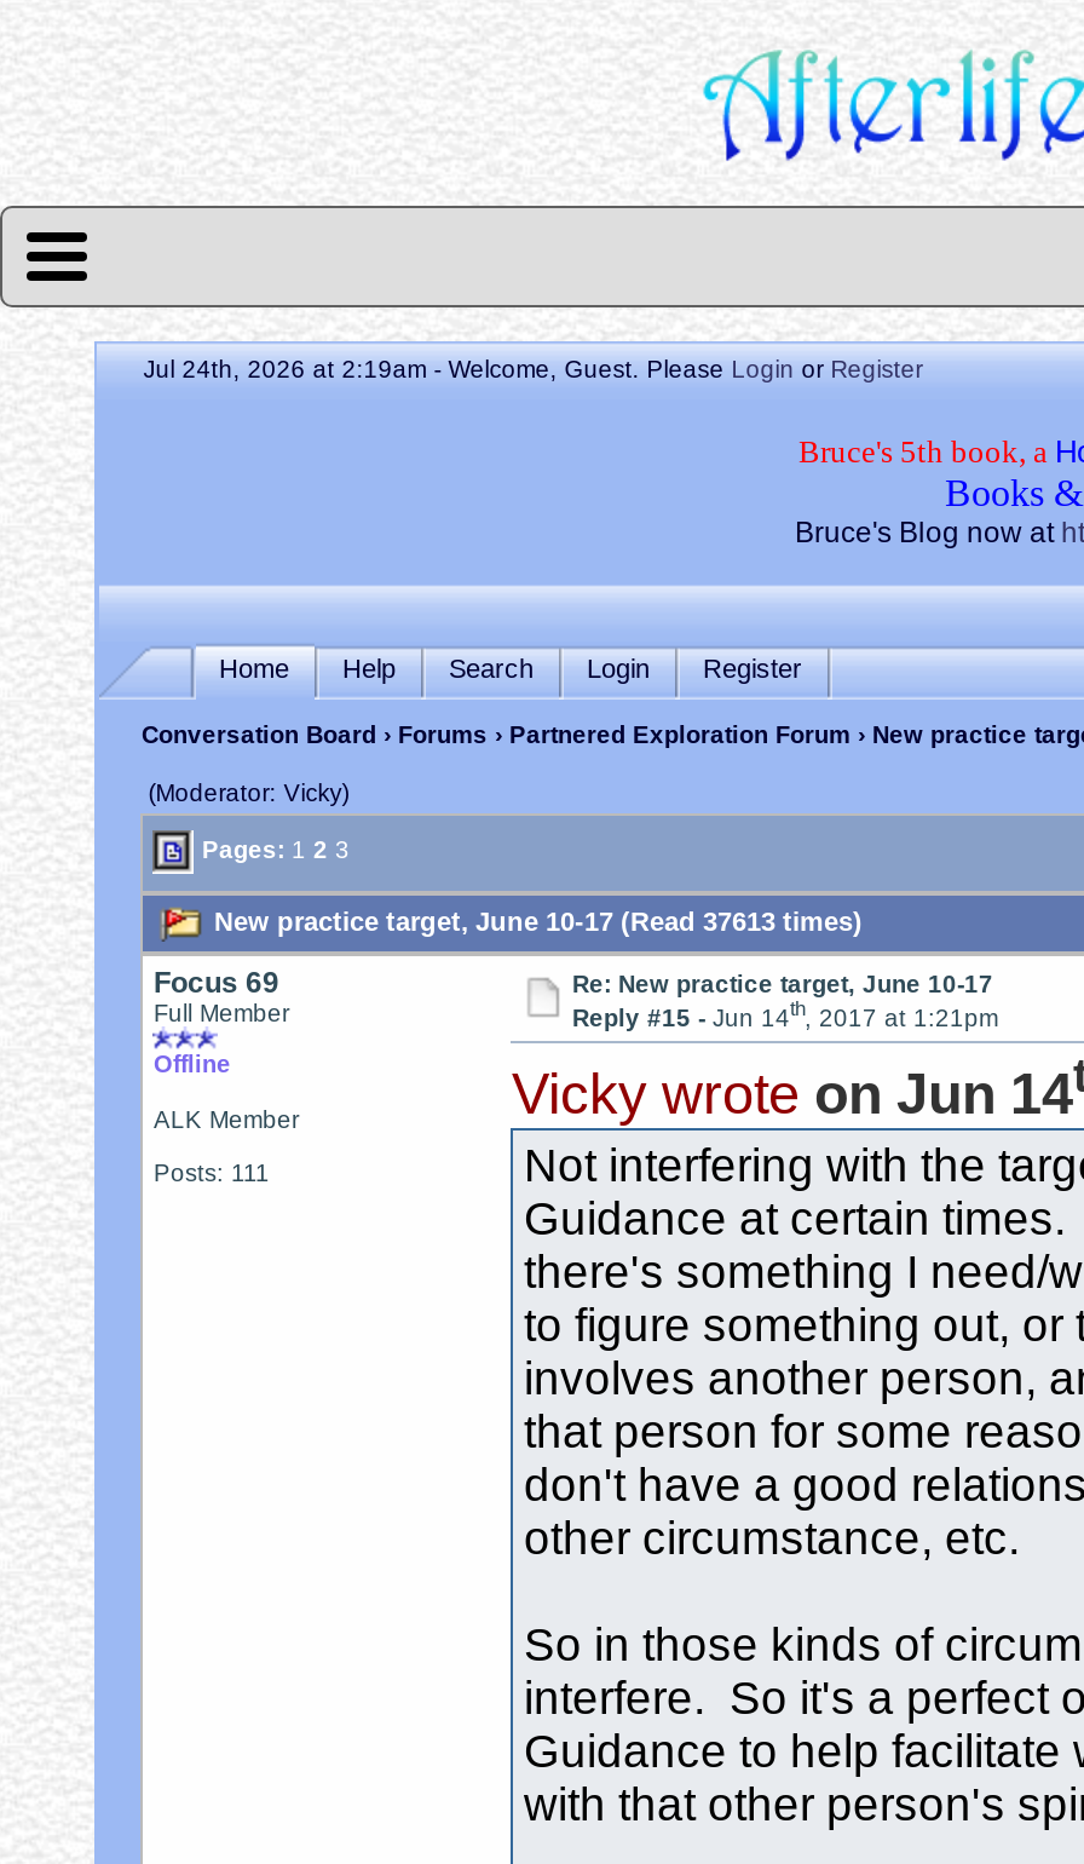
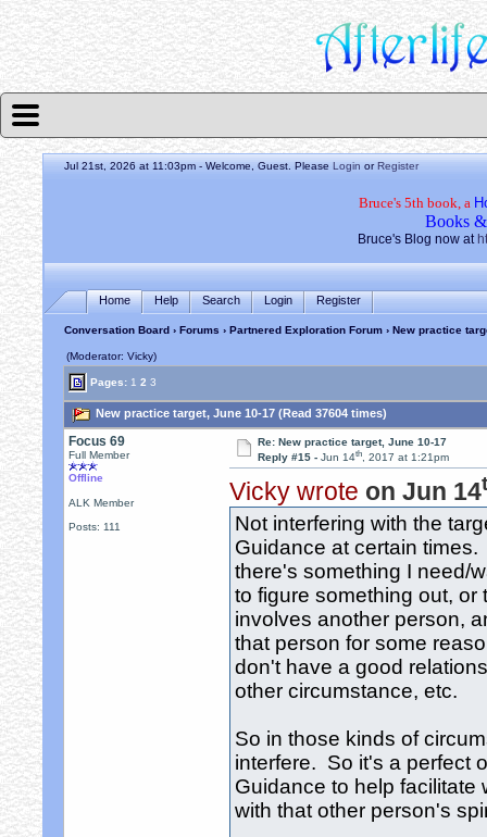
[143,356,922,382] Jul 24th, 2026 at 2:19am - Welcome, Guest. Please Login or Register -> [64,160,419,172] Jul 21st, 2026 at 11:03pm - Welcome, Guest. Please Login or Register
[207,906,863,935] New practice target, June 10-17 (Read 37613 times) -> [93,407,388,420] New practice target, June 10-17 (Read 37604 times)

